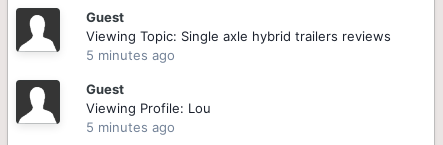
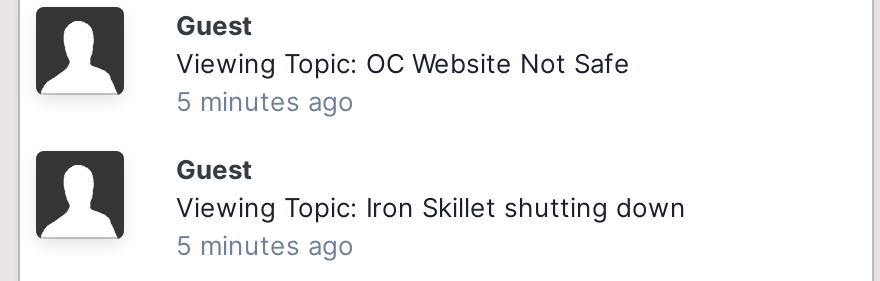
[86,28,391,44] Viewing Topic: Single axle hybrid trailers reviews -> [176,47,630,79] Viewing Topic: OC Website Not Safe
[86,100,211,116] Viewing Profile: Lou -> [176,191,686,223] Viewing Topic: Iron Skillet shutting down

